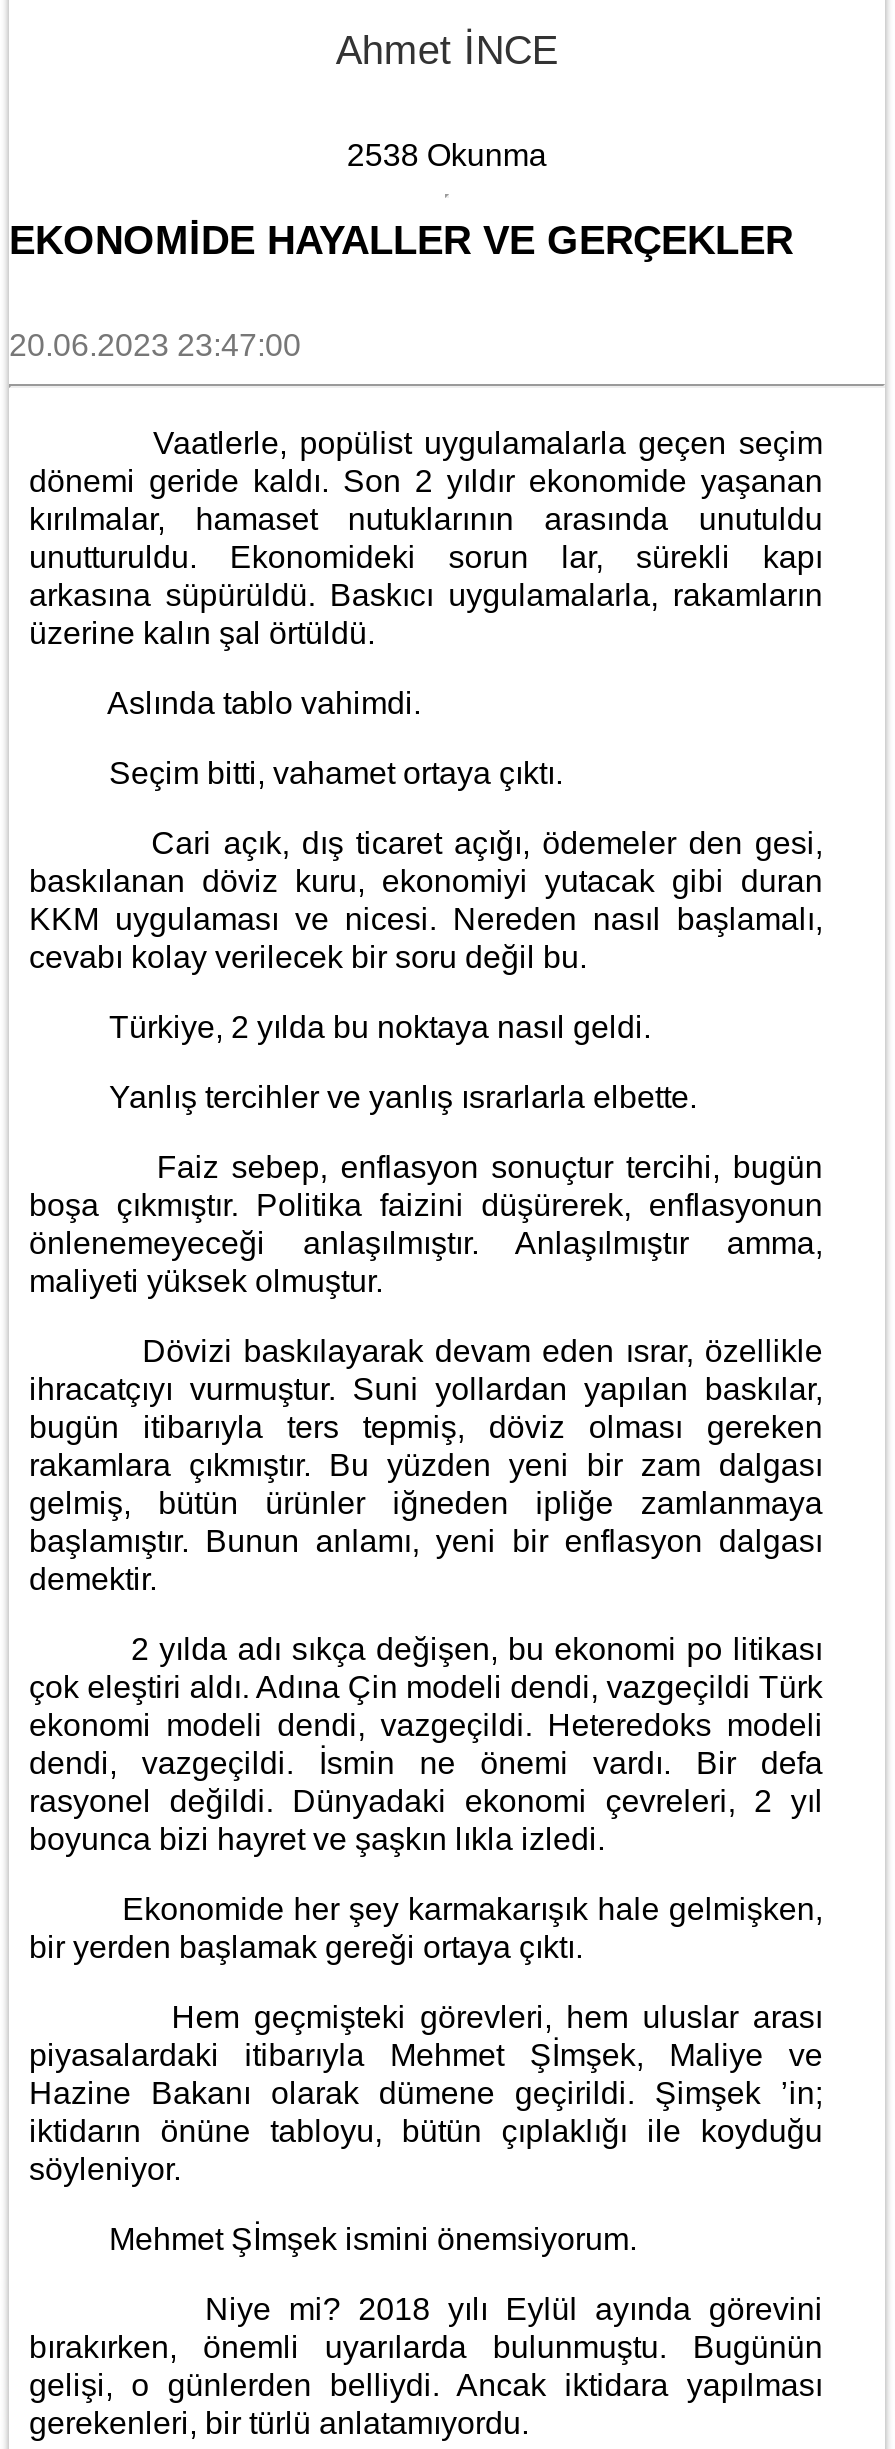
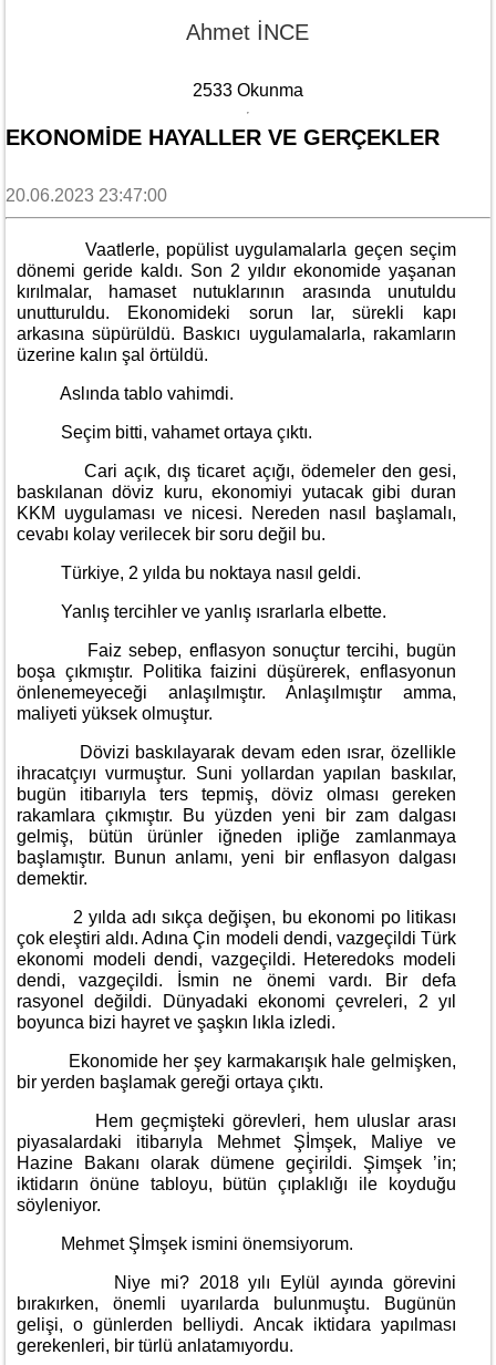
[347,138,547,172] 2538 Okunma -> [193,81,303,99] 2533 Okunma

